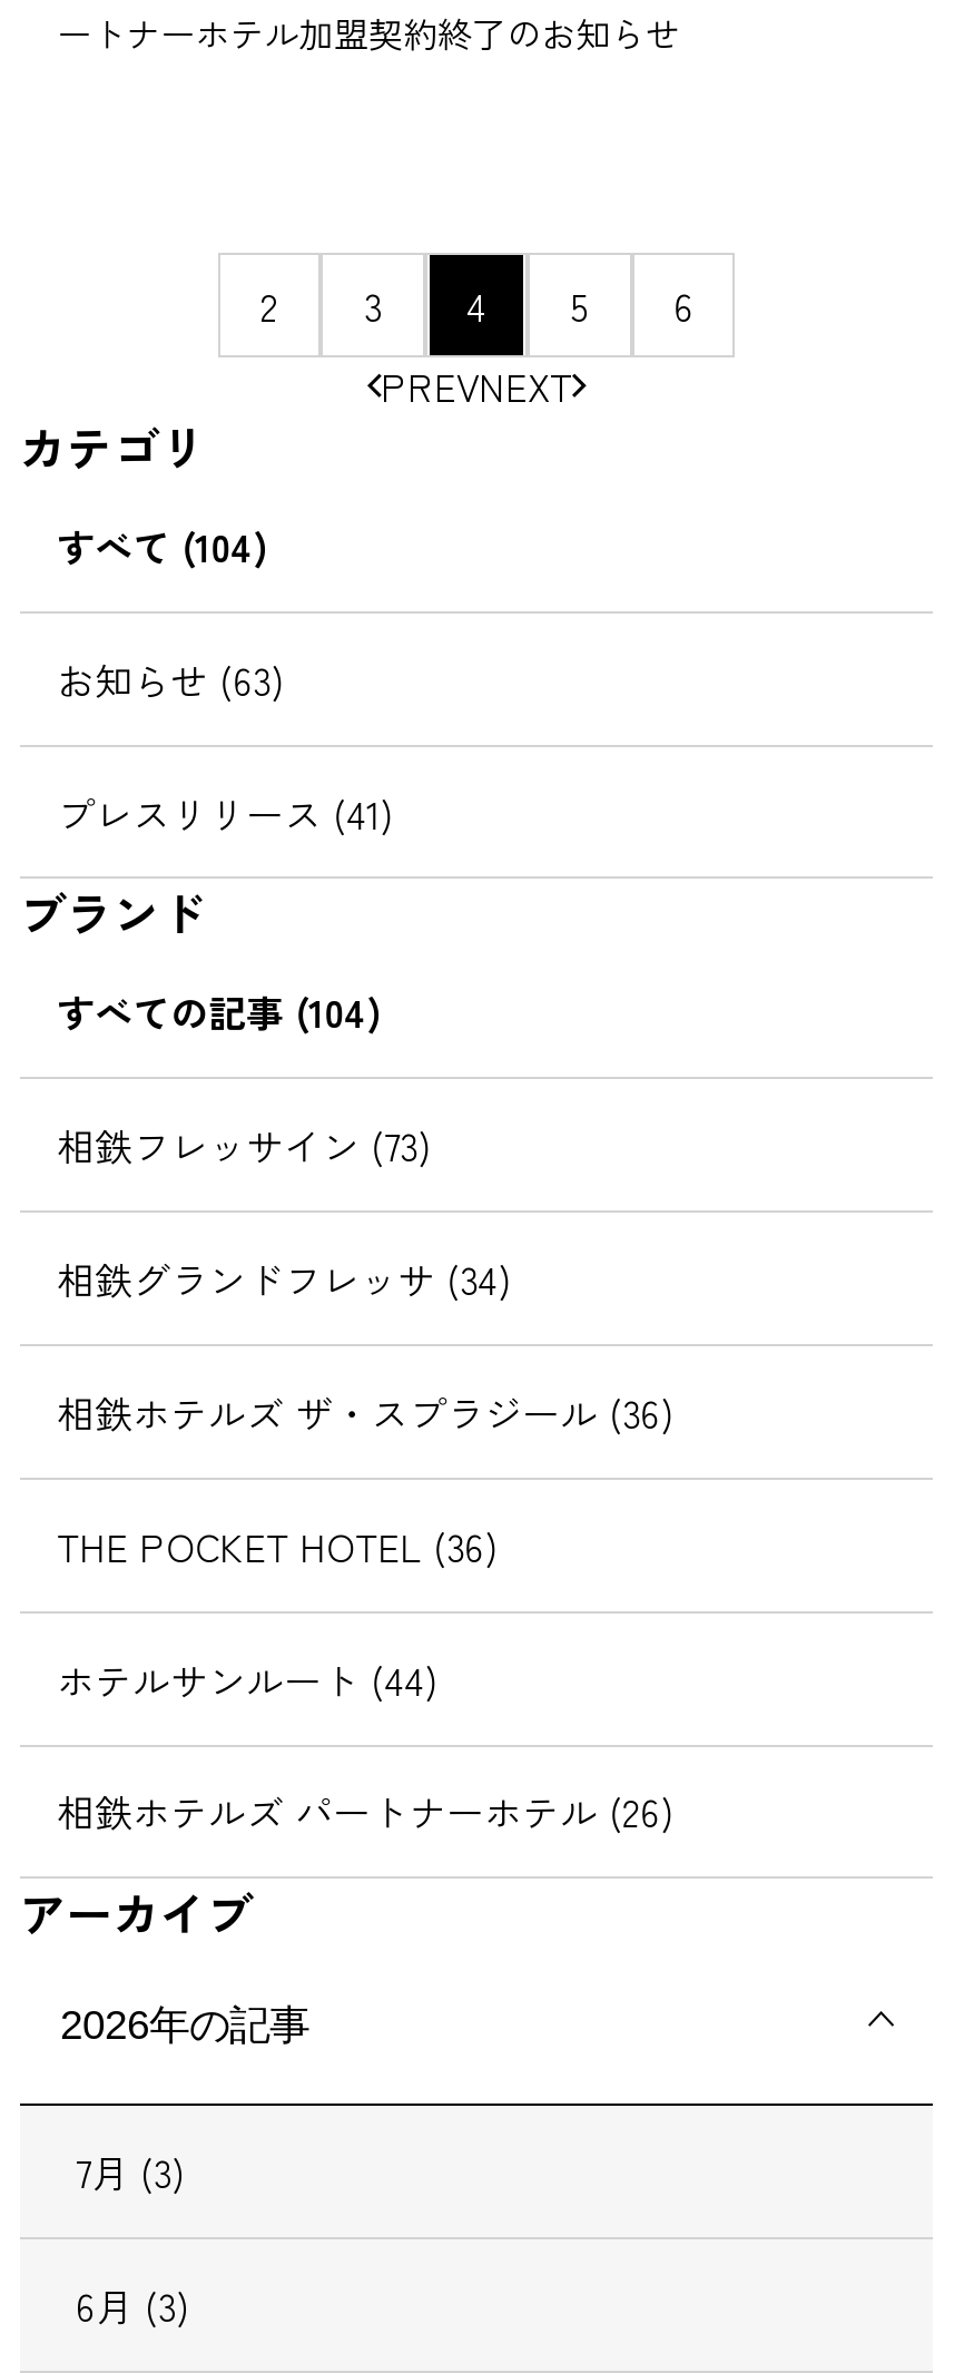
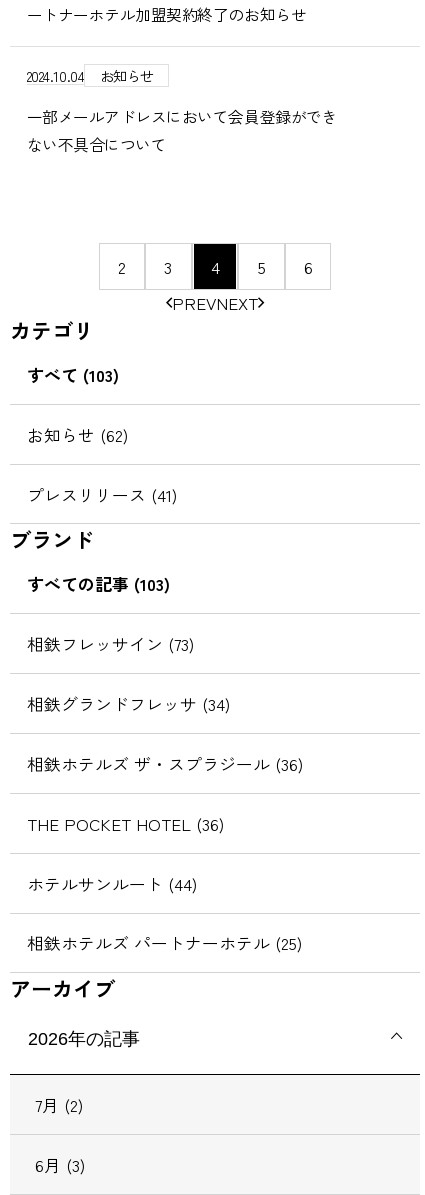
none -> [27,64,337,156] 2024.10.04 | お知らせ | 一部メールアドレスにおいて会員登録ができ | ない不具合について
[57,517,266,573] すべて (104) -> [27,362,119,387] すべて (103)
[57,651,282,706] お知らせ (63) -> [27,422,128,447] お知らせ (62)
[57,984,380,1040] すべての記事 (104) -> [27,571,170,596] すべての記事 (103)
[57,1784,671,1839] 相鉄ホテルズ パートナーホテル (26) -> [27,930,302,955] 相鉄ホテルズ パートナーホテル (25)
[76,2143,183,2199] 7月 (3) -> [35,1092,83,1117] 7月 (2)

